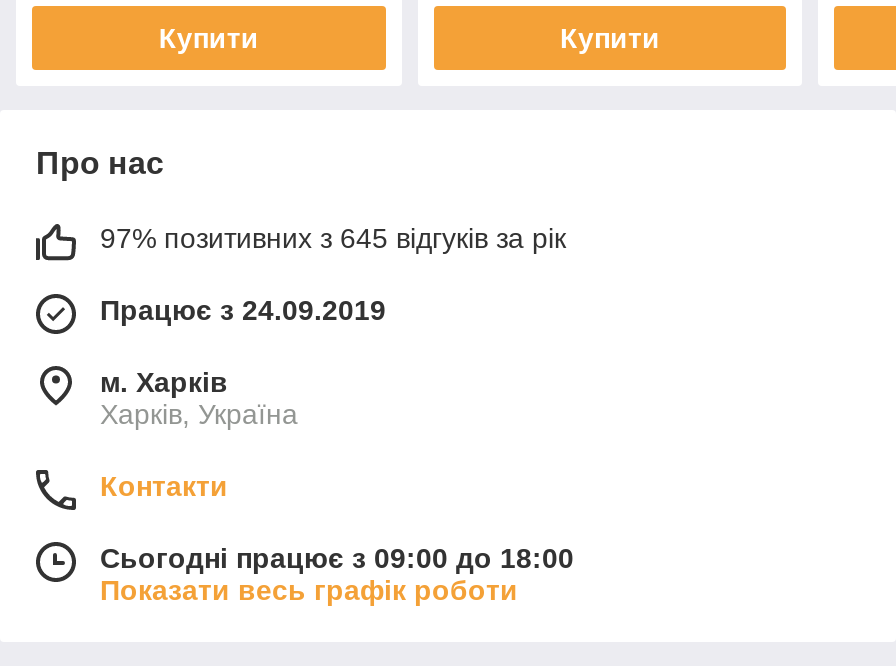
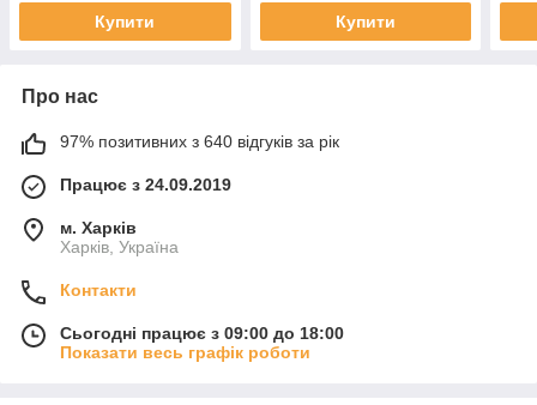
[100,223,566,255] 97% позитивних з 645 відгуків за рік -> [60,132,339,152] 97% позитивних з 640 відгуків за рік

